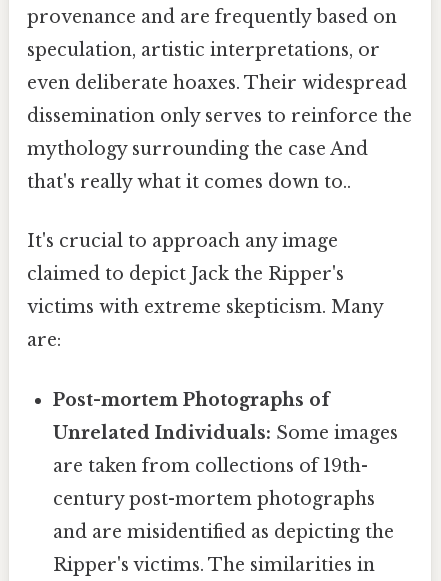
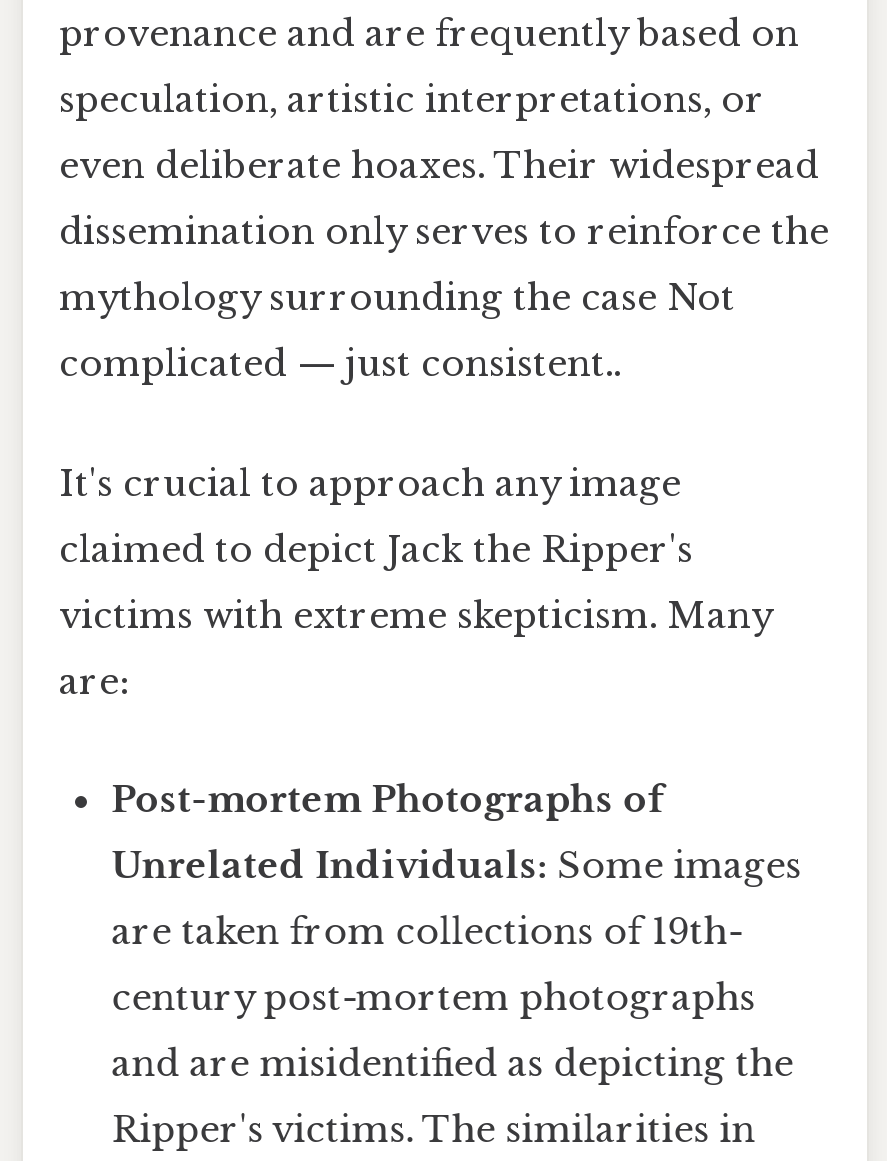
[27,138,368,160] mythology surrounding the case And -> [59,276,735,320] mythology surrounding the case Not
[27,171,351,193] that's really what it comes down to.. -> [59,342,621,386] complicated — just consistent..

